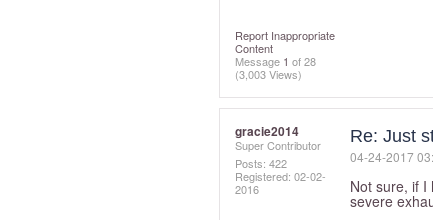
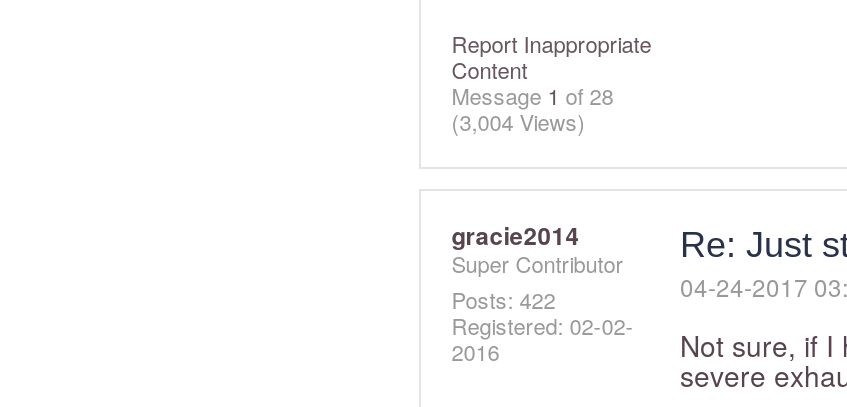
[235,66,302,82] (3,003 Views) -> [451,105,585,137] (3,004 Views)

